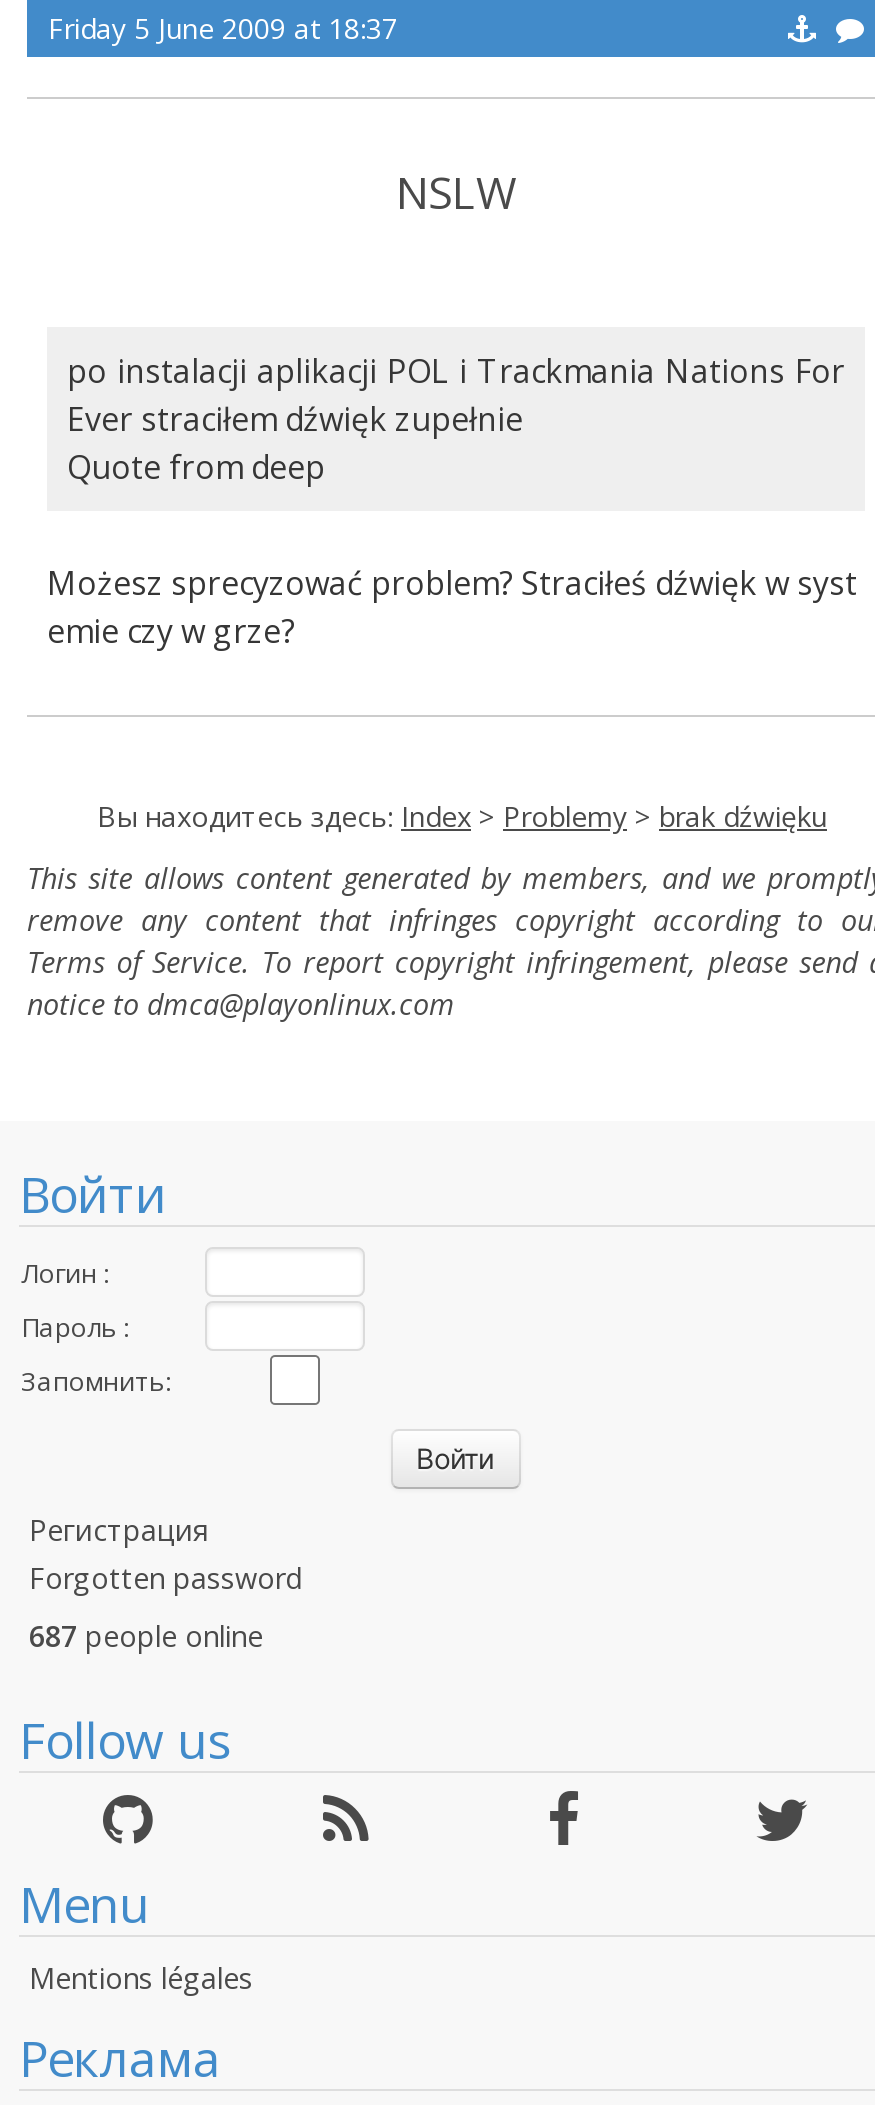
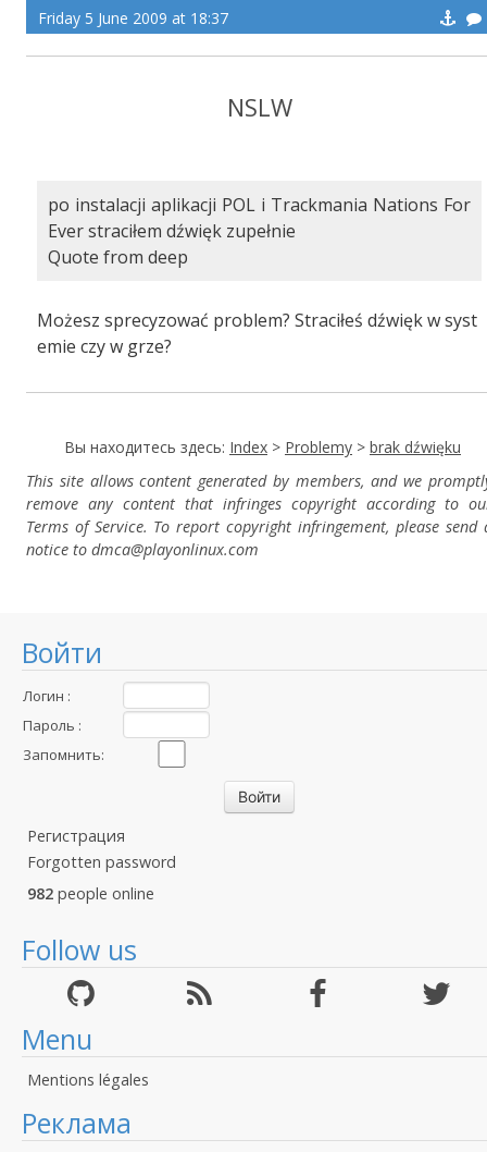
[29,1617,263,1655] 687 people online -> [27,883,154,904] 982 people online

